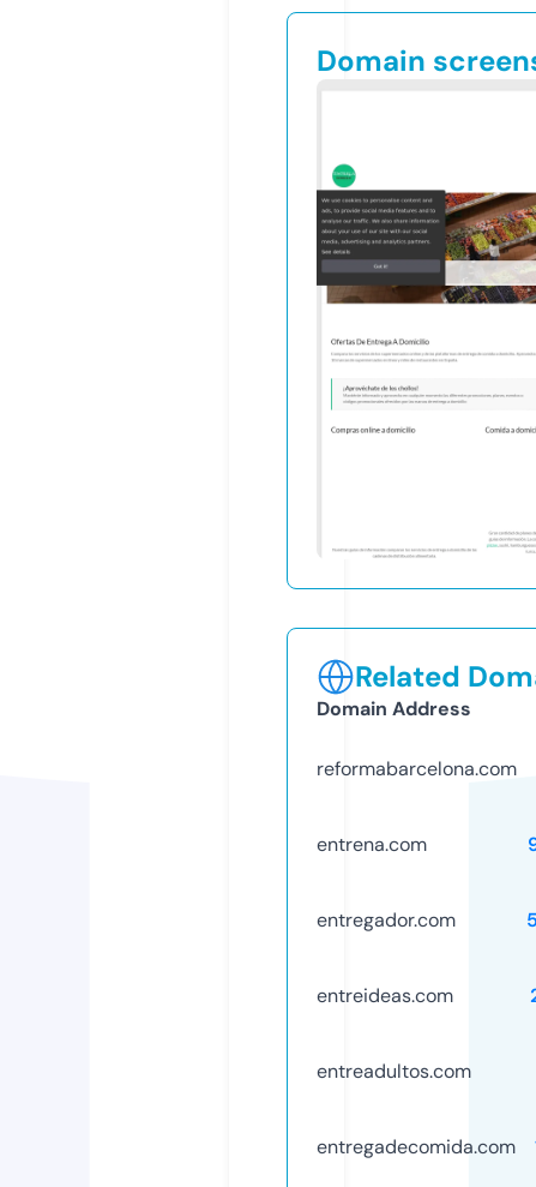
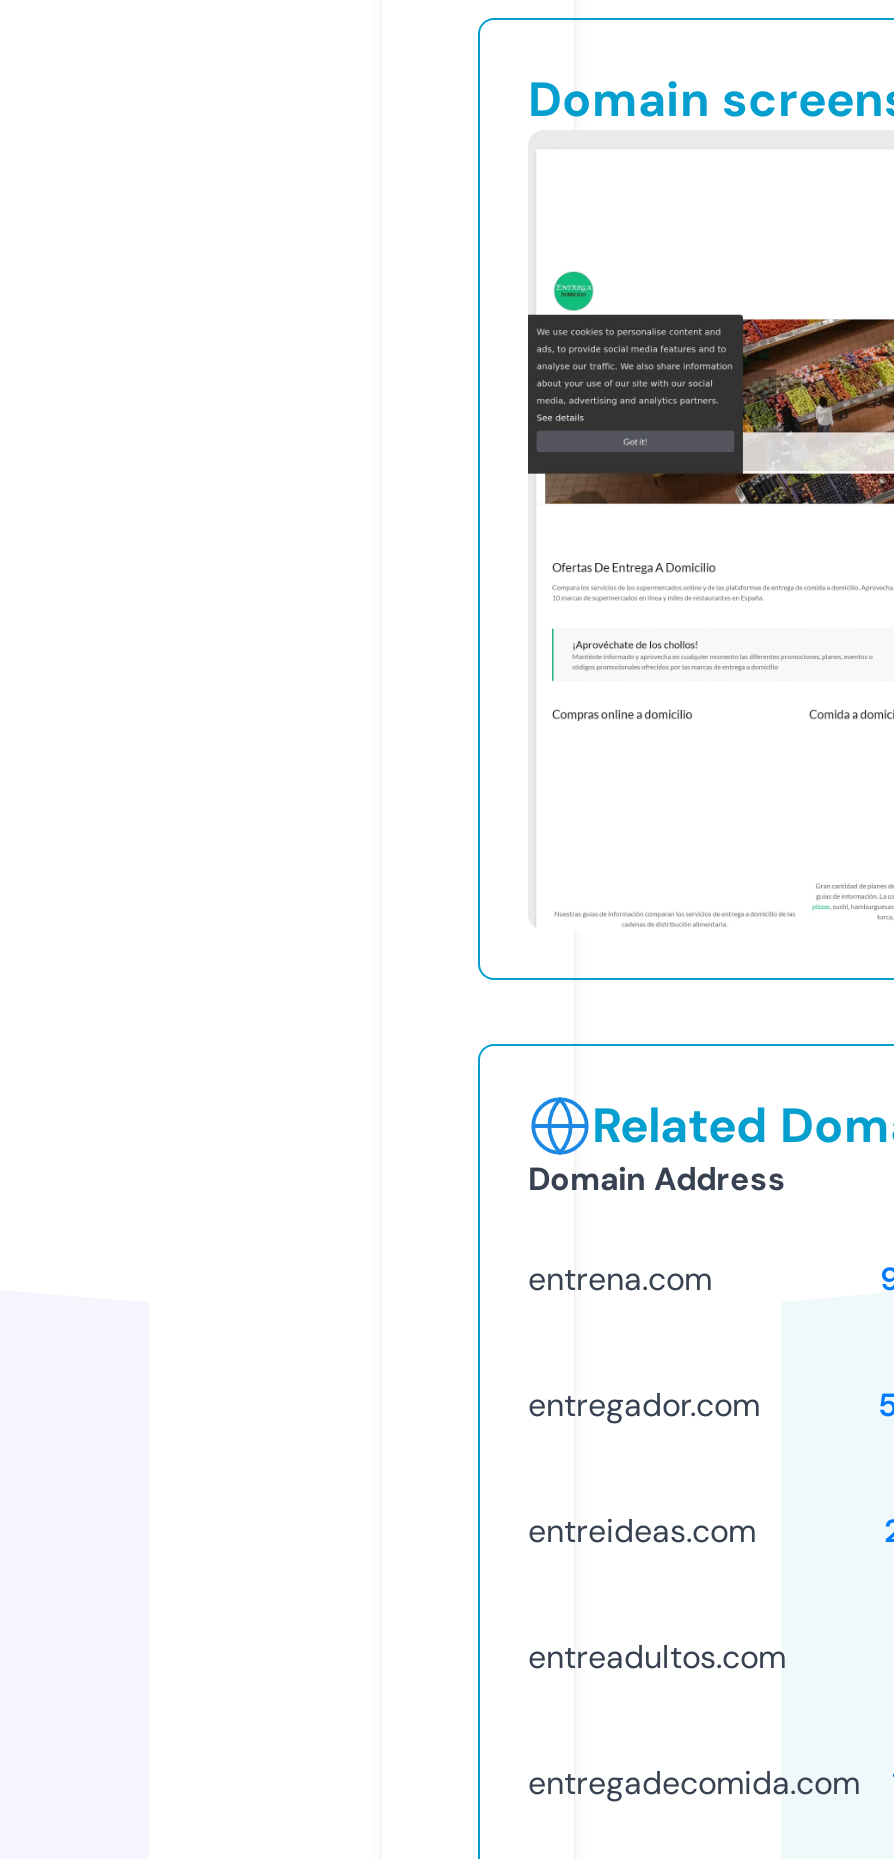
[317,756,517,781] reformabarcelona.com -> none

